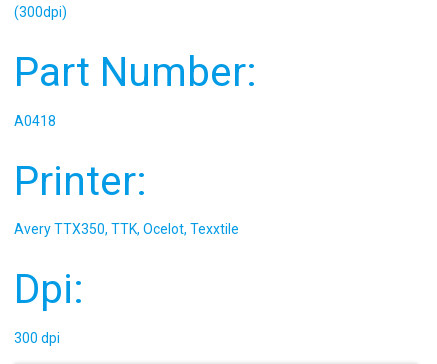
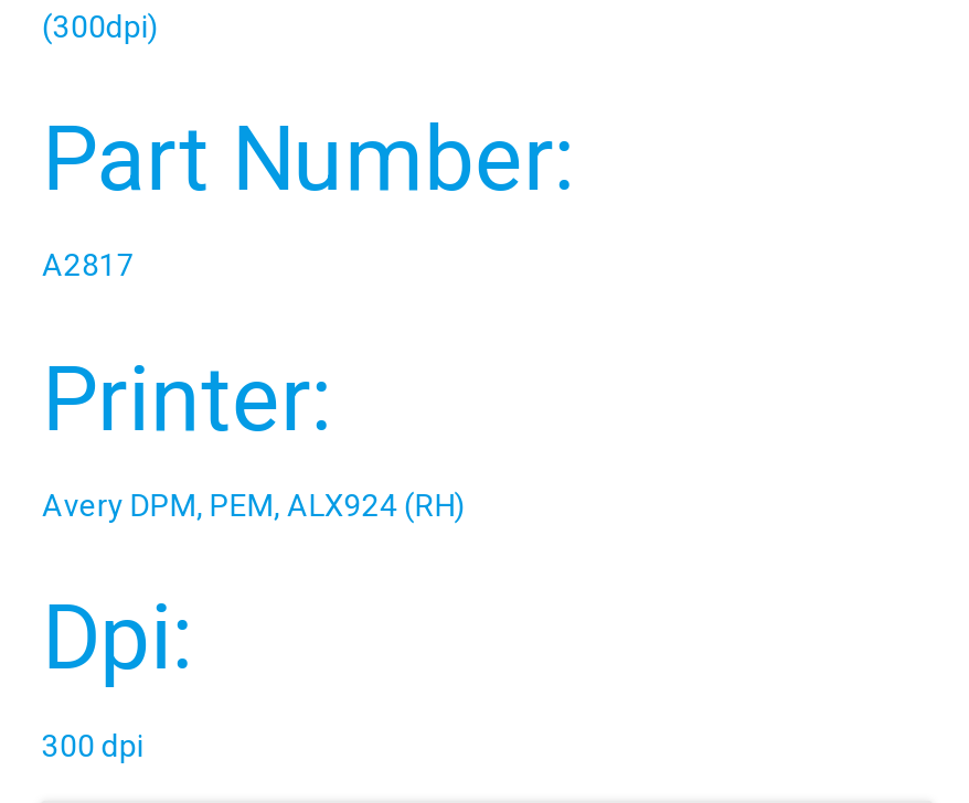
[14,112,56,128] A0418 -> [42,248,134,283] A2817
[14,221,239,237] Avery TTX350, TTK, Ocelot, Texxtile -> [42,488,466,523] Avery DPM, PEM, ALX924 (RH)

